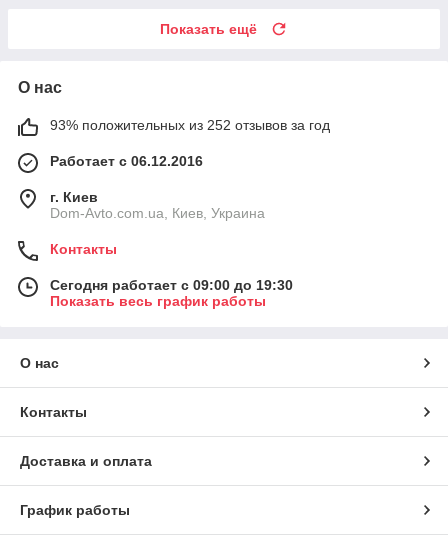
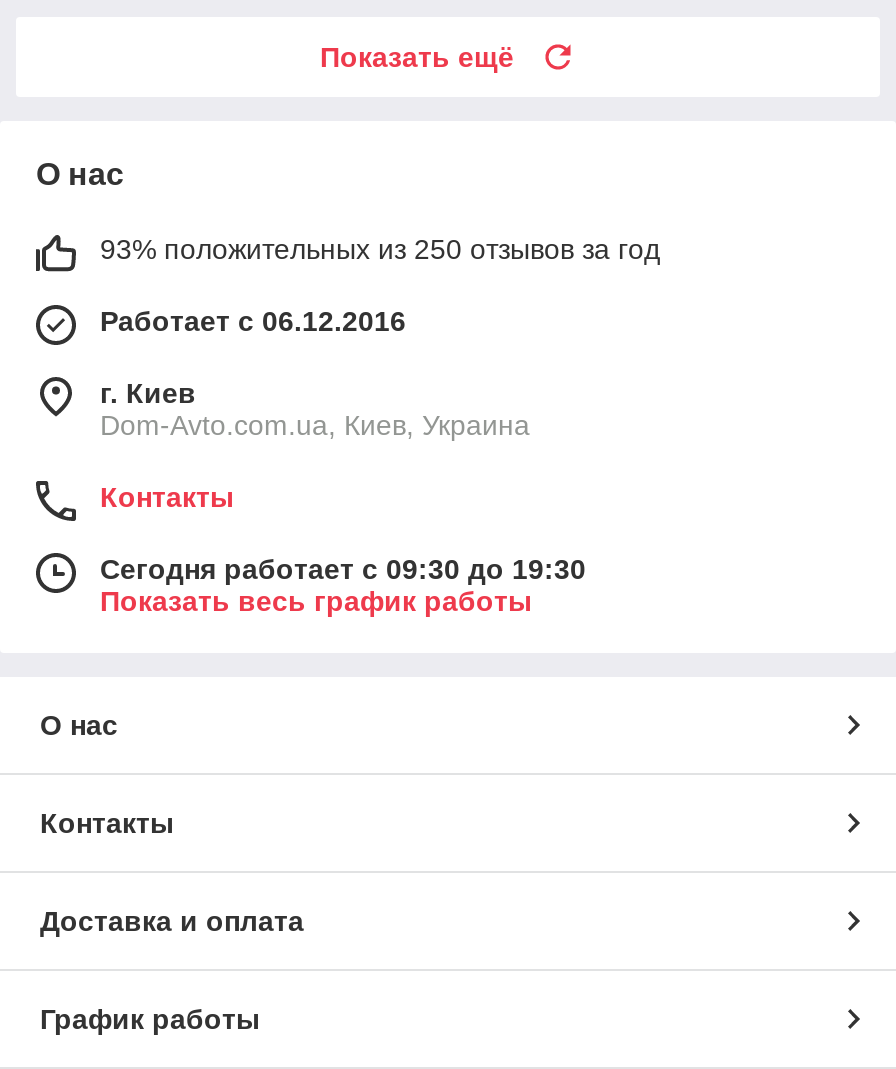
[50,117,330,133] 93% положительных из 252 отзывов за год -> [100,233,660,265] 93% положительных из 250 отзывов за год
[50,277,293,293] Сегодня работает с 09:00 до 19:30 -> [100,553,586,585] Сегодня работает с 09:30 до 19:30

